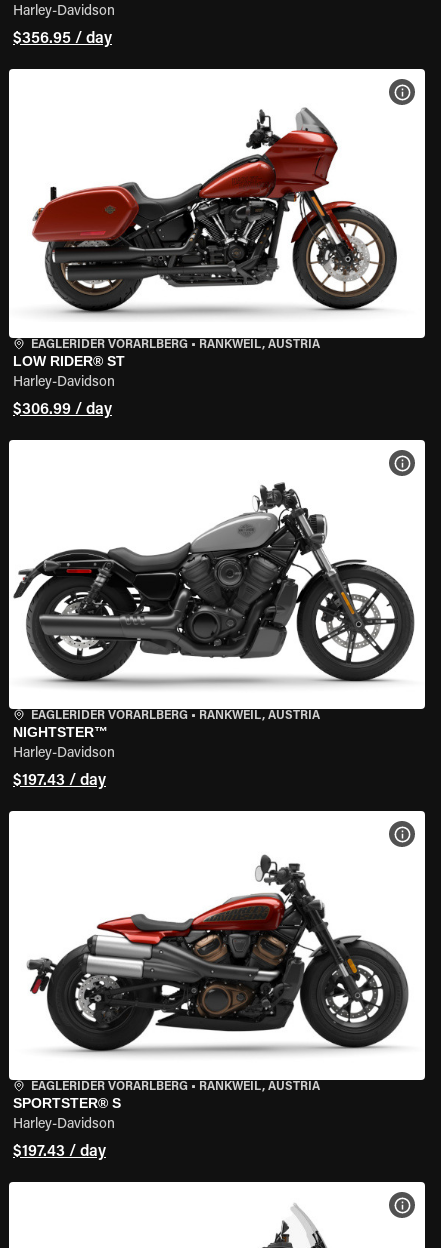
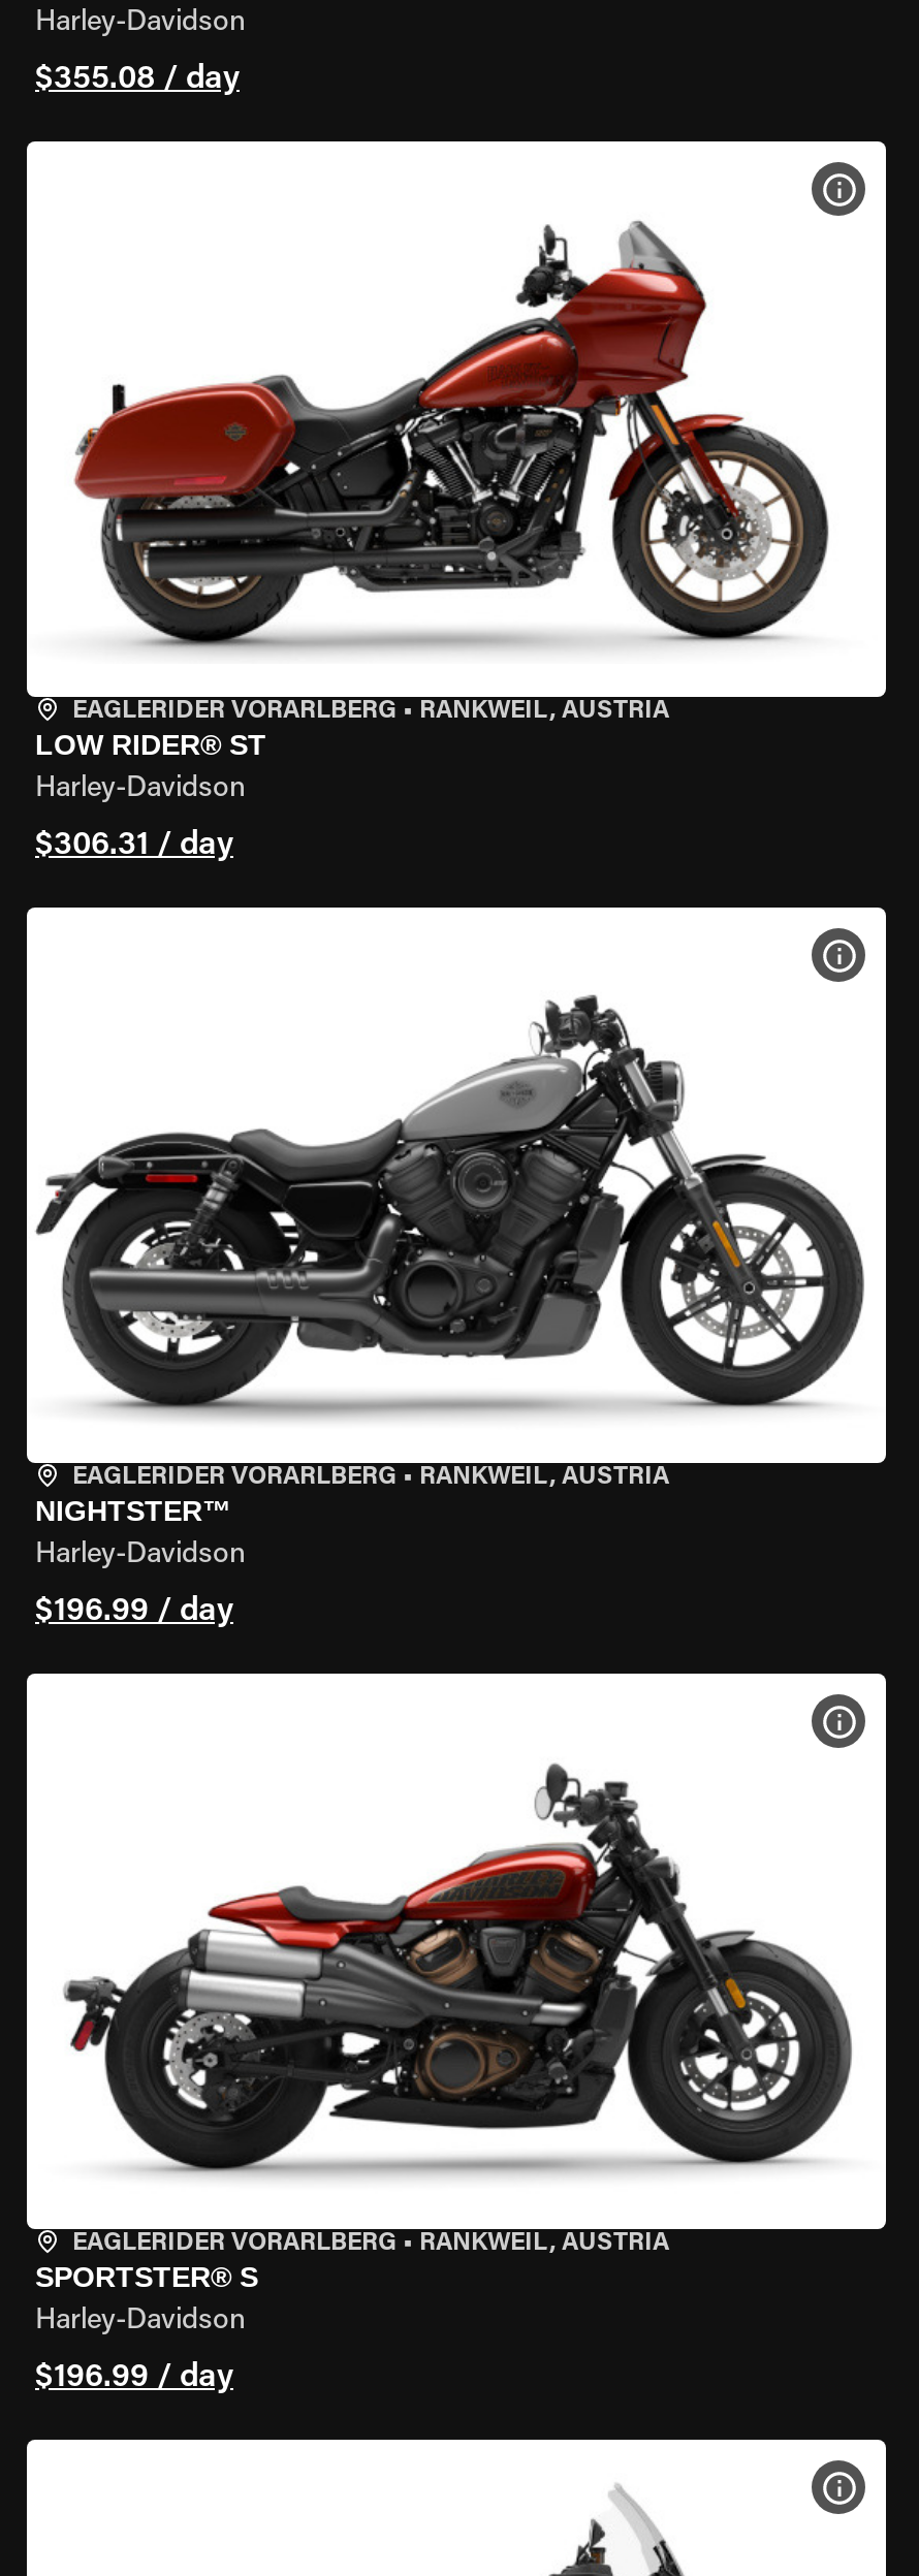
[13,31,112,47] $356.95 / day -> [35,63,240,96] $355.08 / day
[13,402,112,418] $306.99 / day -> [35,829,233,862] $306.31 / day
[13,773,106,789] $197.43 / day -> [35,1595,233,1628] $196.99 / day
[13,1144,106,1160] $197.43 / day -> [35,2361,233,2394] $196.99 / day

